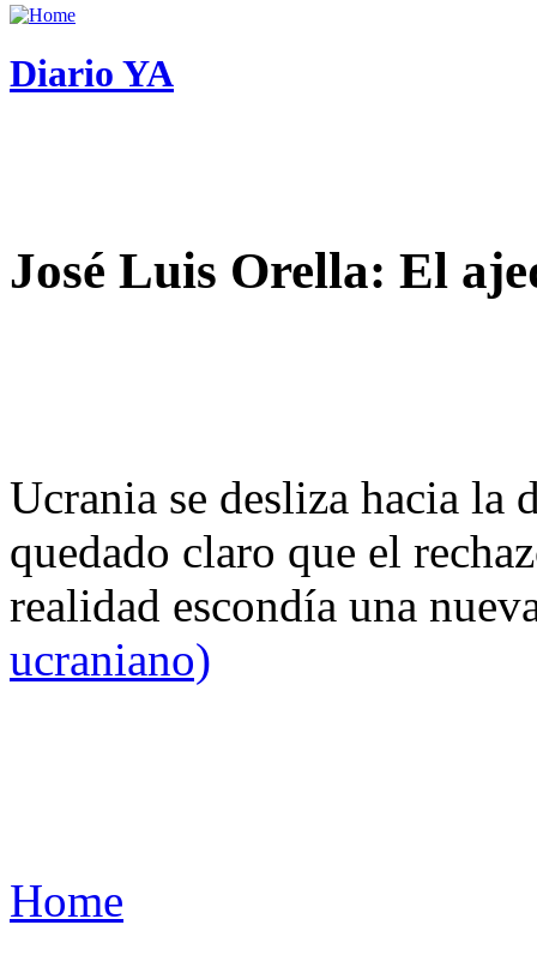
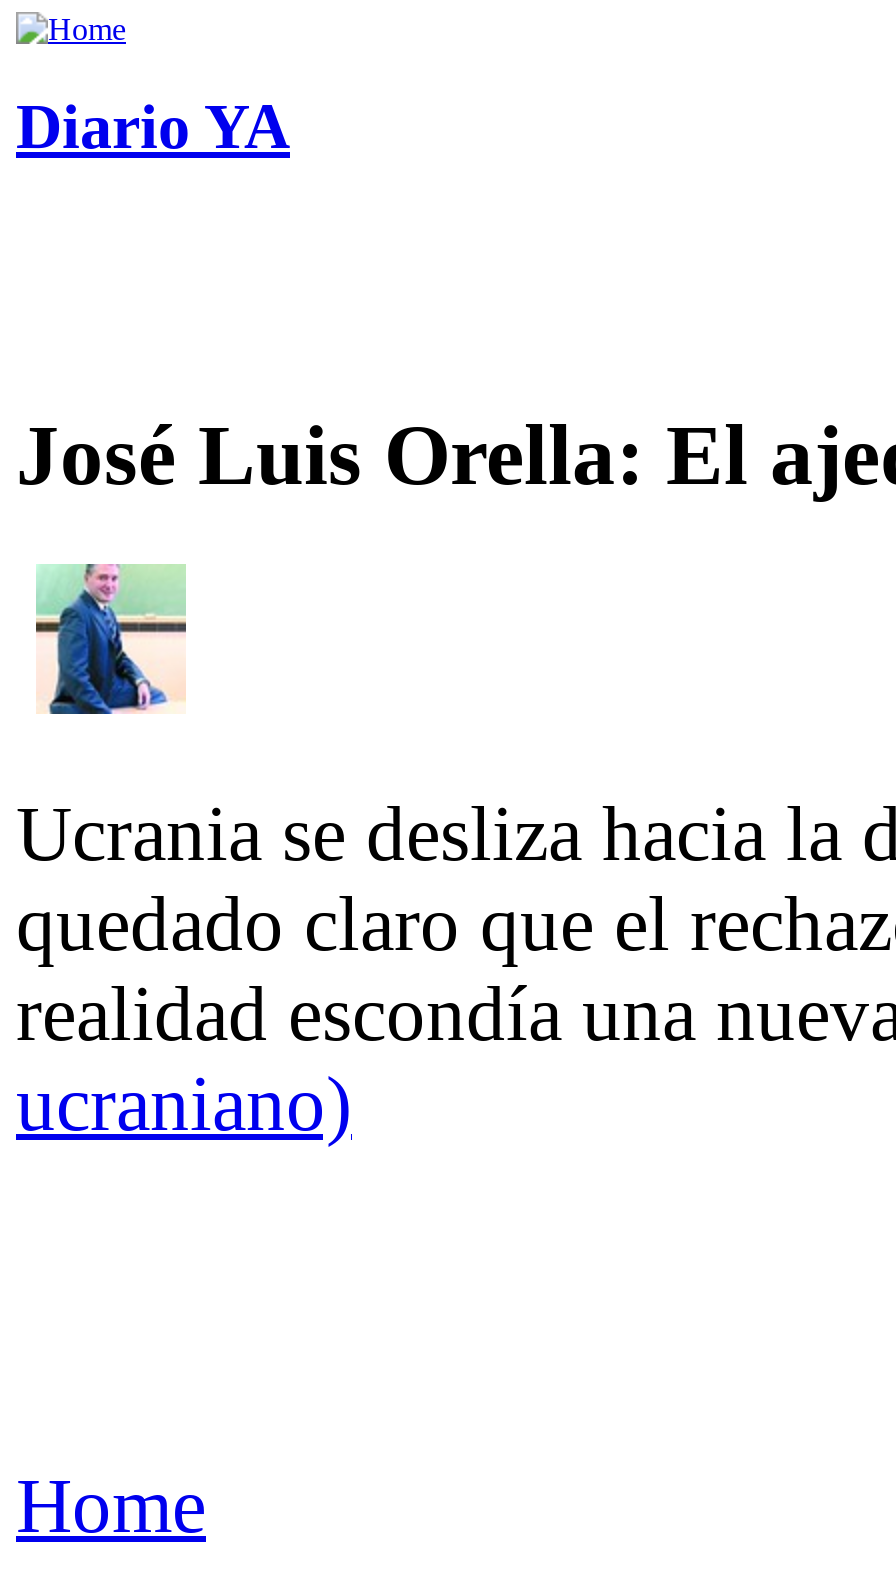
none -> [34,562,188,716] [image]

